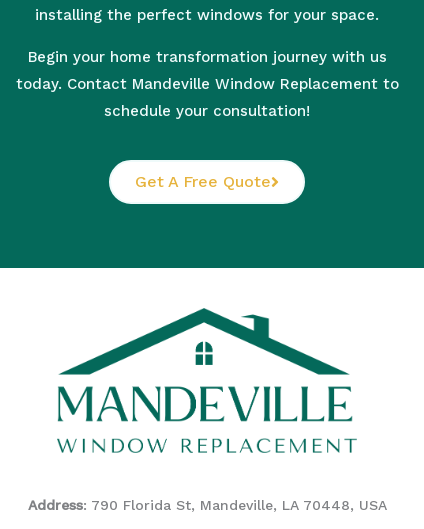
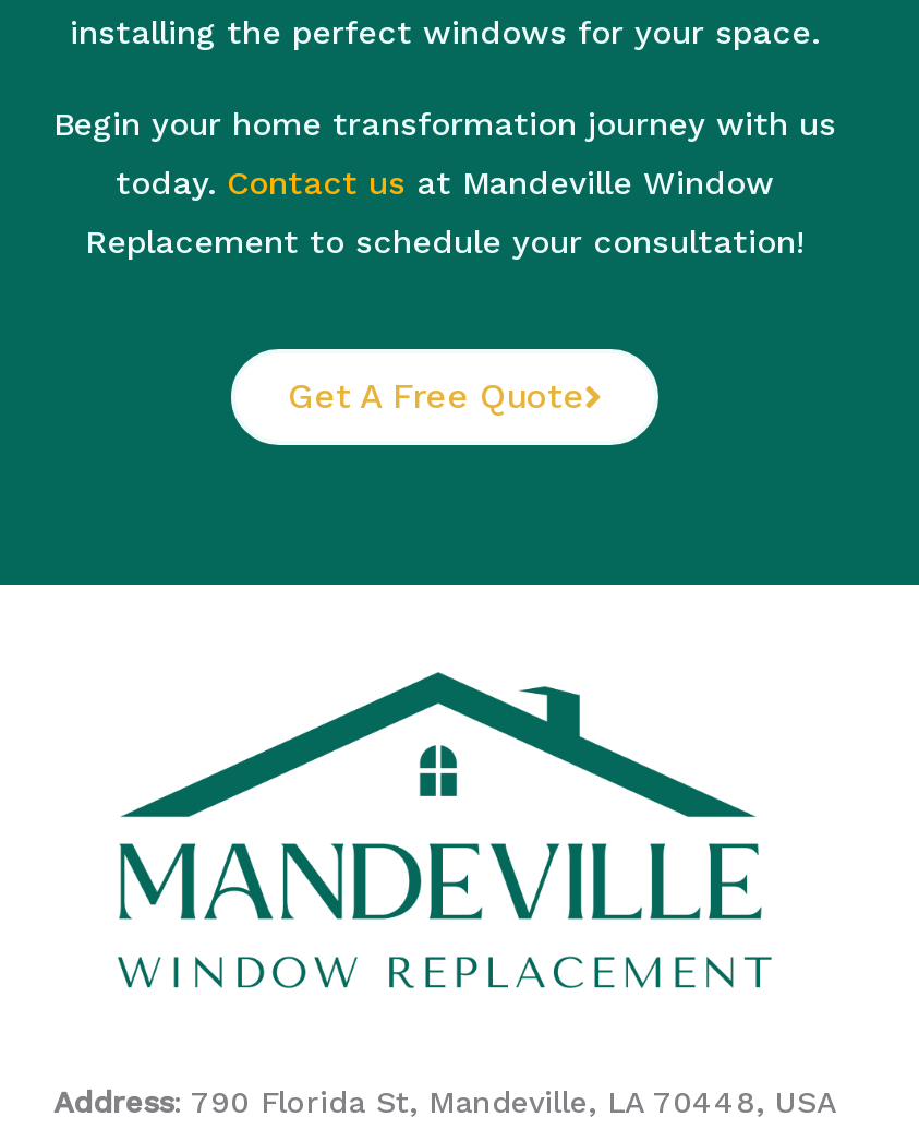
[15,75,398,93] today. Contact Mandeville Window Replacement to -> [116,163,774,203] today. Contact us at Mandeville Window
[104,102,310,120] schedule your consultation! -> [85,222,805,262] Replacement to schedule your consultation!

